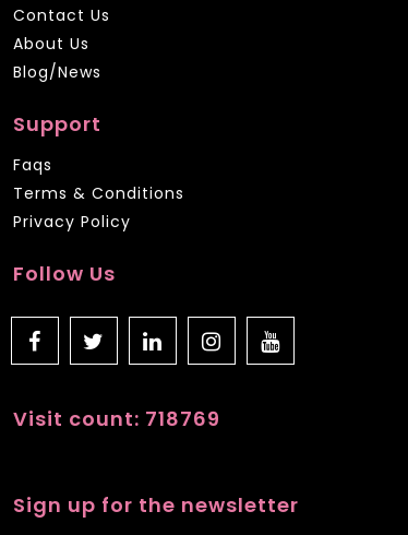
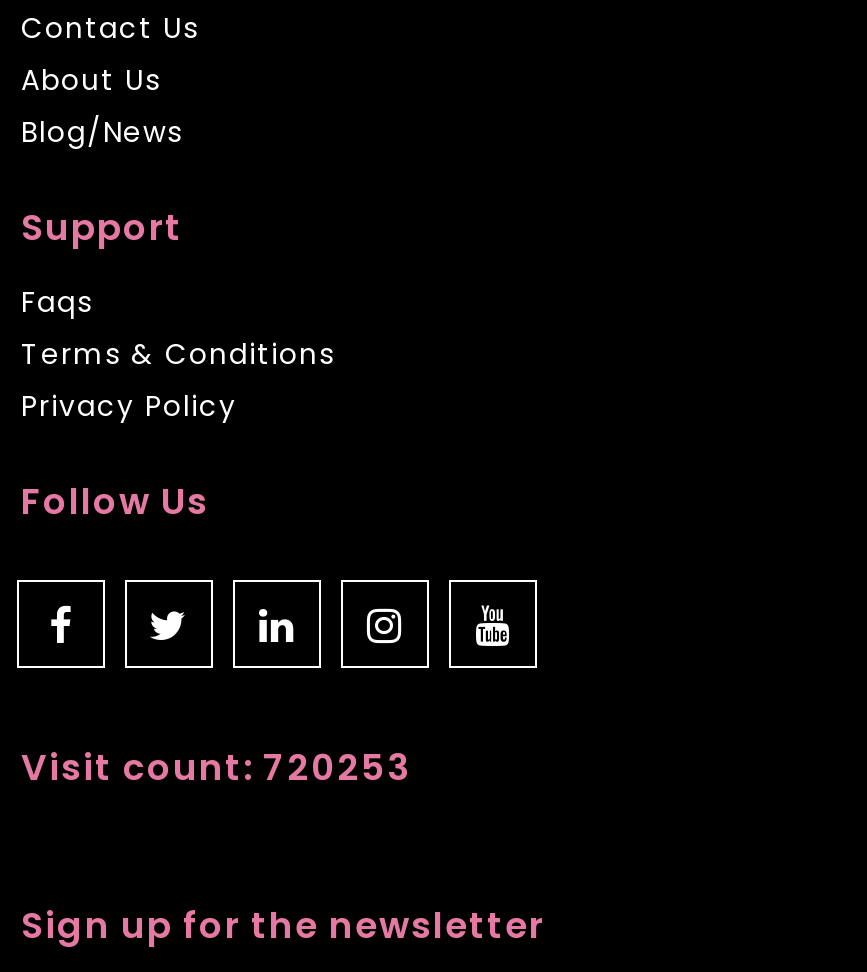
[13,405,220,432] Visit count: 718769 -> [21,742,411,792] Visit count: 720253

